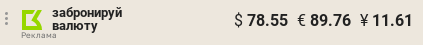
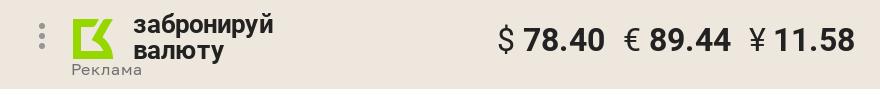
[234,11,413,30] $ 78.55 € 89.76 ¥ 11.61 -> [497,21,855,59] $ 78.40 € 89.44 ¥ 11.58

